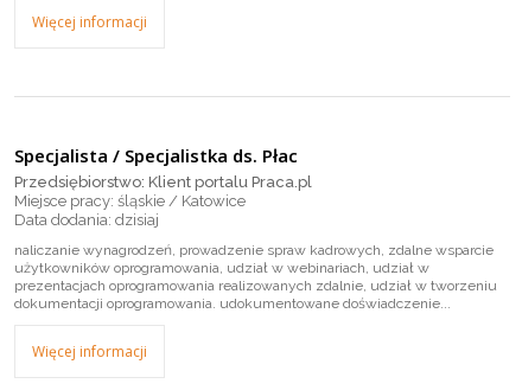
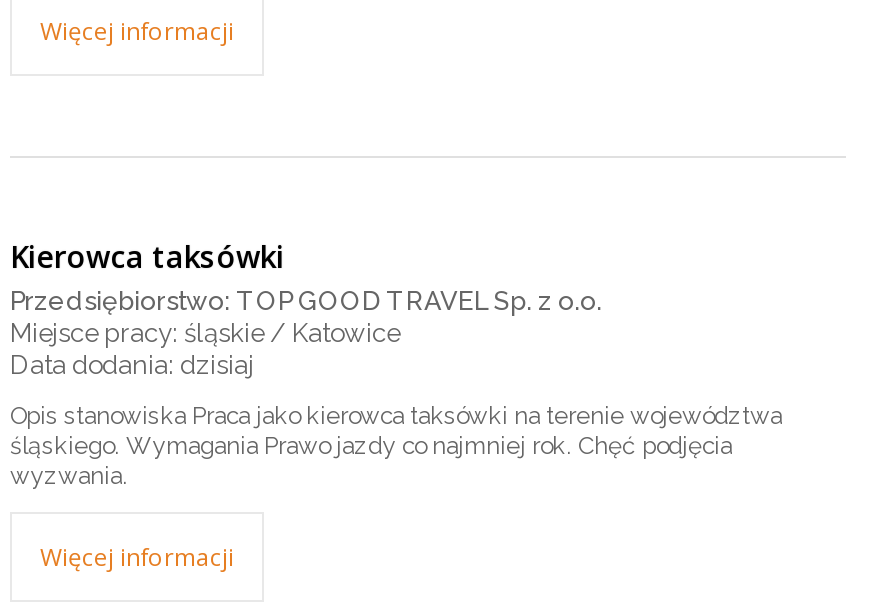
[14,143,312,191] Specjalista / Specjalistka ds. Płac | Przedsiębiorstwo: Klient portalu Praca.pl -> [10,236,602,316] Kierowca taksówki | Przedsiębiorstwo: TOP GOOD TRAVEL Sp. z o.o.
[14,242,497,312] naliczanie wynagrodzeń, prowadzenie spraw kadrowych, zdalne wsparcie | użytkowników oprogramowania, udział w webinariach, udział w | prezentacjach oprogramowania realizowanych zdalnie, udział w tworzeniu | dokumentacji oprogramowania. udokumentowane doświadczenie... -> [10,402,782,490] Opis stanowiska Praca jako kierowca taksówki na terenie województwa | śląskiego. Wymagania Prawo jazdy co najmniej rok. Chęć podjęcia | wyzwania.

